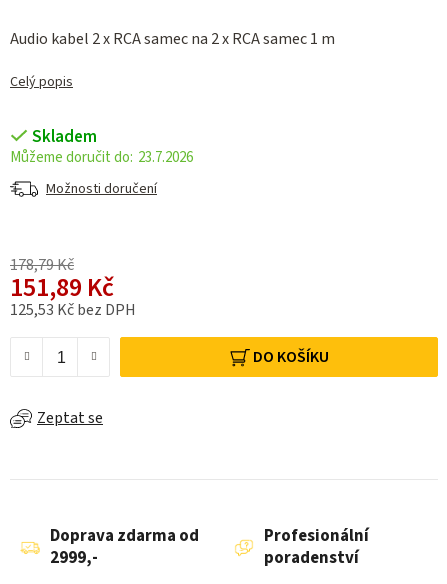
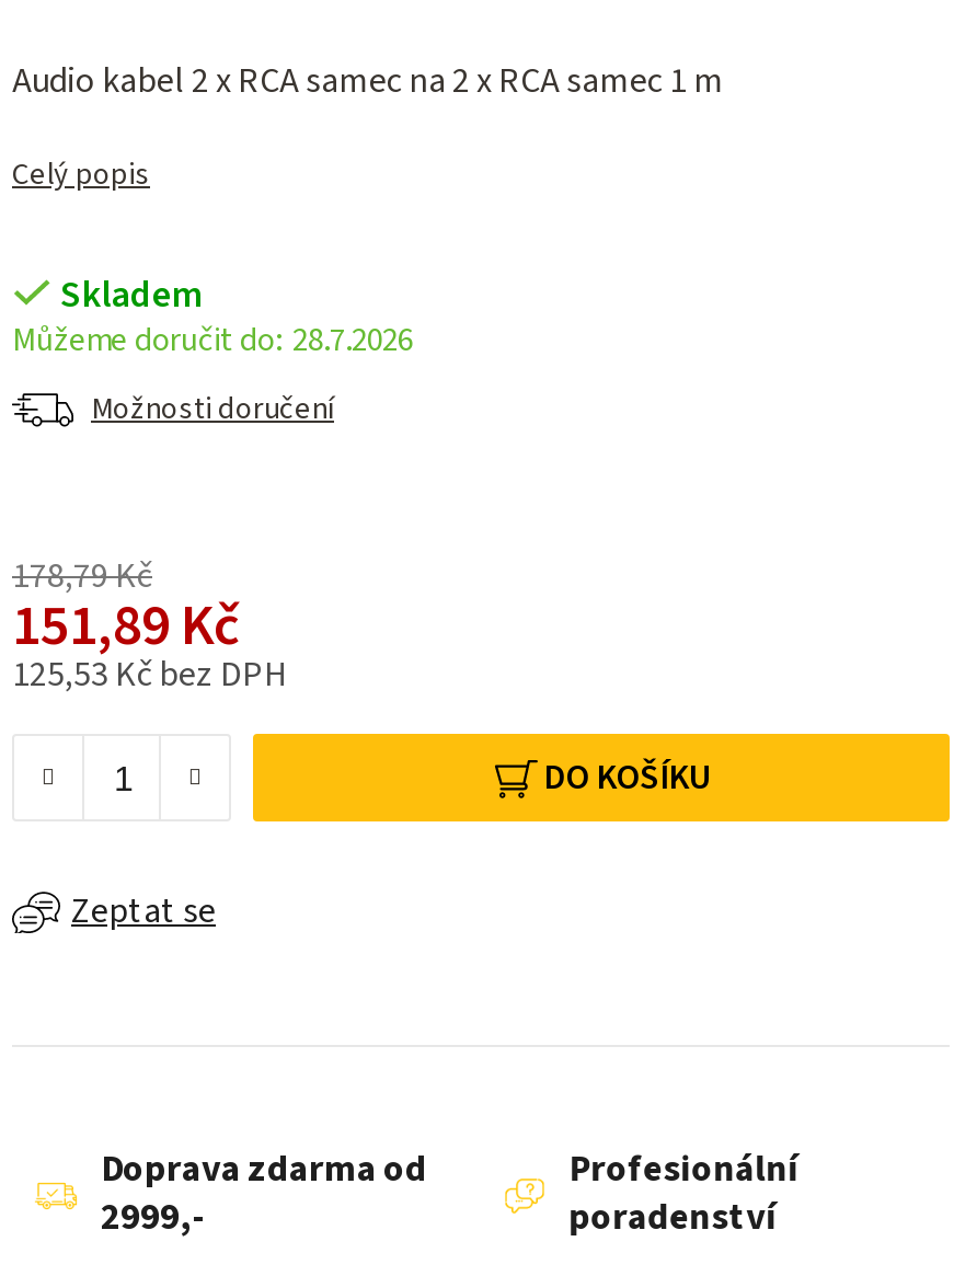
[135,147,193,168] 23.7.2026 -> [286,318,413,364] 28.7.2026

